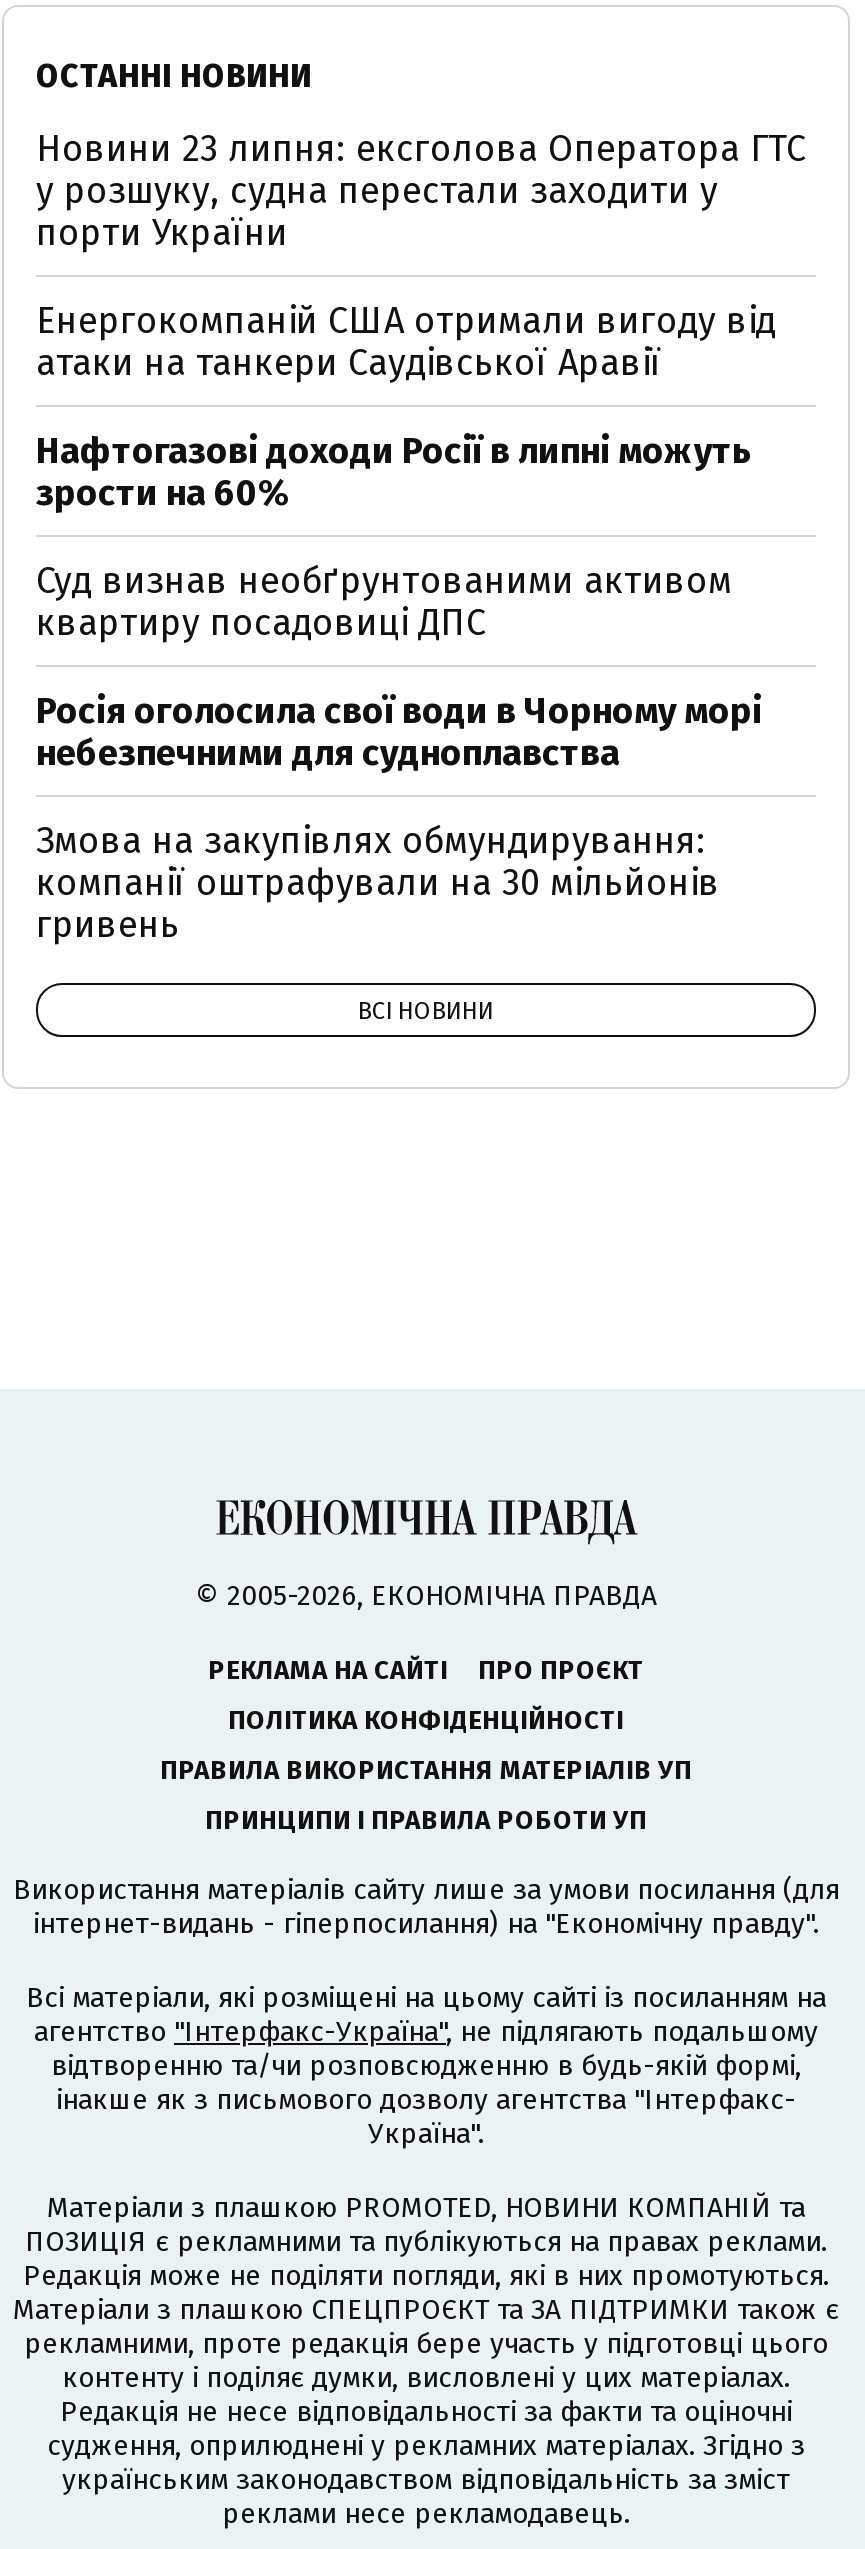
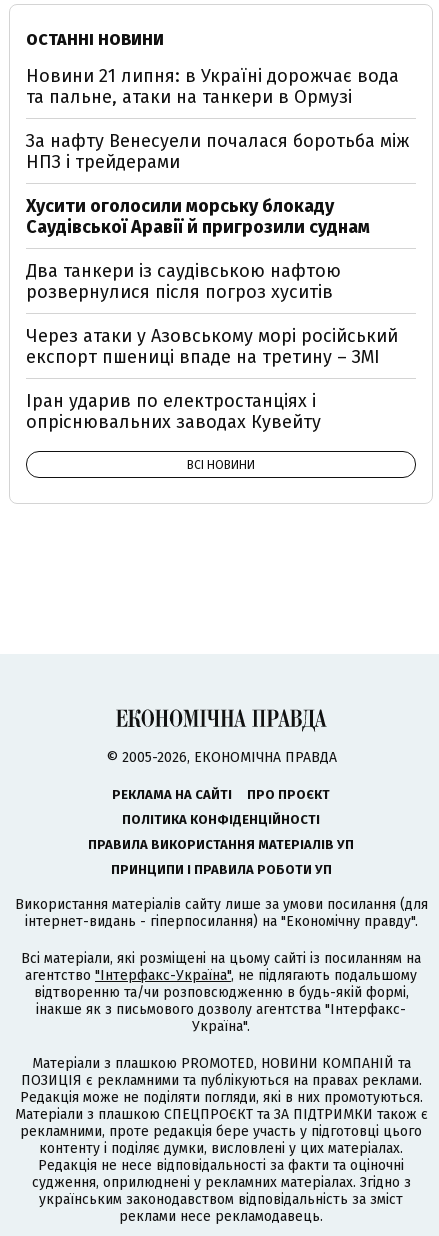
[36,127,806,255] Новини 23 липня: ексголова Оператора ГТС | у розшуку, судна перестали заходити у | порти України -> [26,65,399,108] Новини 21 липня: в Україні дорожчає вода | та пальне, атаки на танкери в Ормузі
[36,299,776,385] Енергокомпаній США отримали вигоду від | атаки на танкери Саудівської Аравії -> [26,130,409,173] За нафту Венесуели почалася боротьба між | НПЗ і трейдерами
[36,429,752,515] Нафтогазові доходи Росії в липні можуть | зрости на 60% -> [26,195,370,238] Хусити оголосили морську блокаду | Саудівської Аравії й пригрозили суднам
[36,559,732,645] Суд визнав необґрунтованими активом | квартиру посадовиці ДПС -> [26,260,341,303] Два танкери із саудівською нафтою | розвернулися після погроз хуситів
[36,689,762,775] Росія оголосила свої води в Чорному морі | небезпечними для судноплавства -> [26,325,398,368] Через атаки у Азовському морі російський | експорт пшениці впаде на третину – ЗМІ
[36,819,720,947] Змова на закупівлях обмундирування: | компанії оштрафували на 30 мільйонів | гривень -> [26,390,321,433] Іран ударив по електростанціях і | опріснювальних заводах Кувейту

